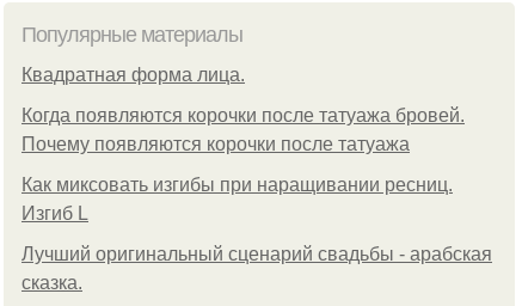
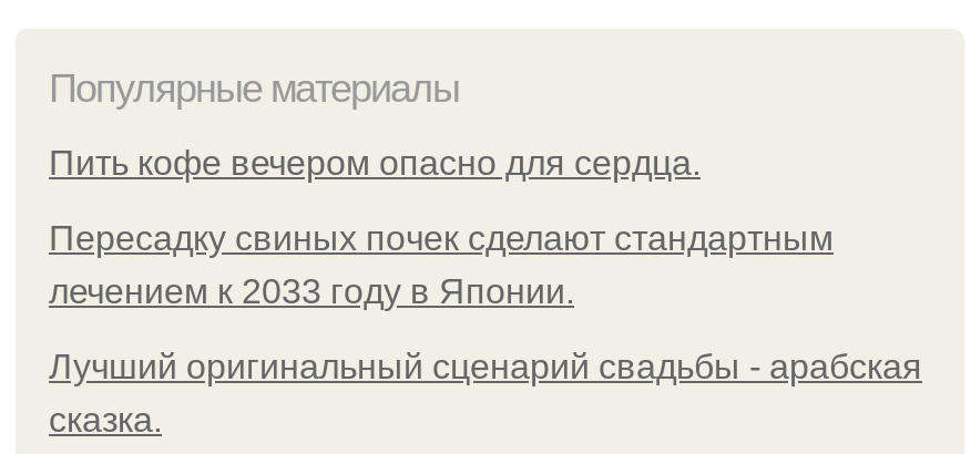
[22,65,465,224] Квадратная форма лица. | Когда появляются корочки после татуажа бровей. | Почему появляются корочки после татуажа | Как миксовать изгибы при наращивании ресниц. | Изгиб L -> [49,144,834,310] Пить кофе вечером опасно для сердца. | Пересадку свиных почек сделают стандартным | лечением к 2033 году в Японии.

